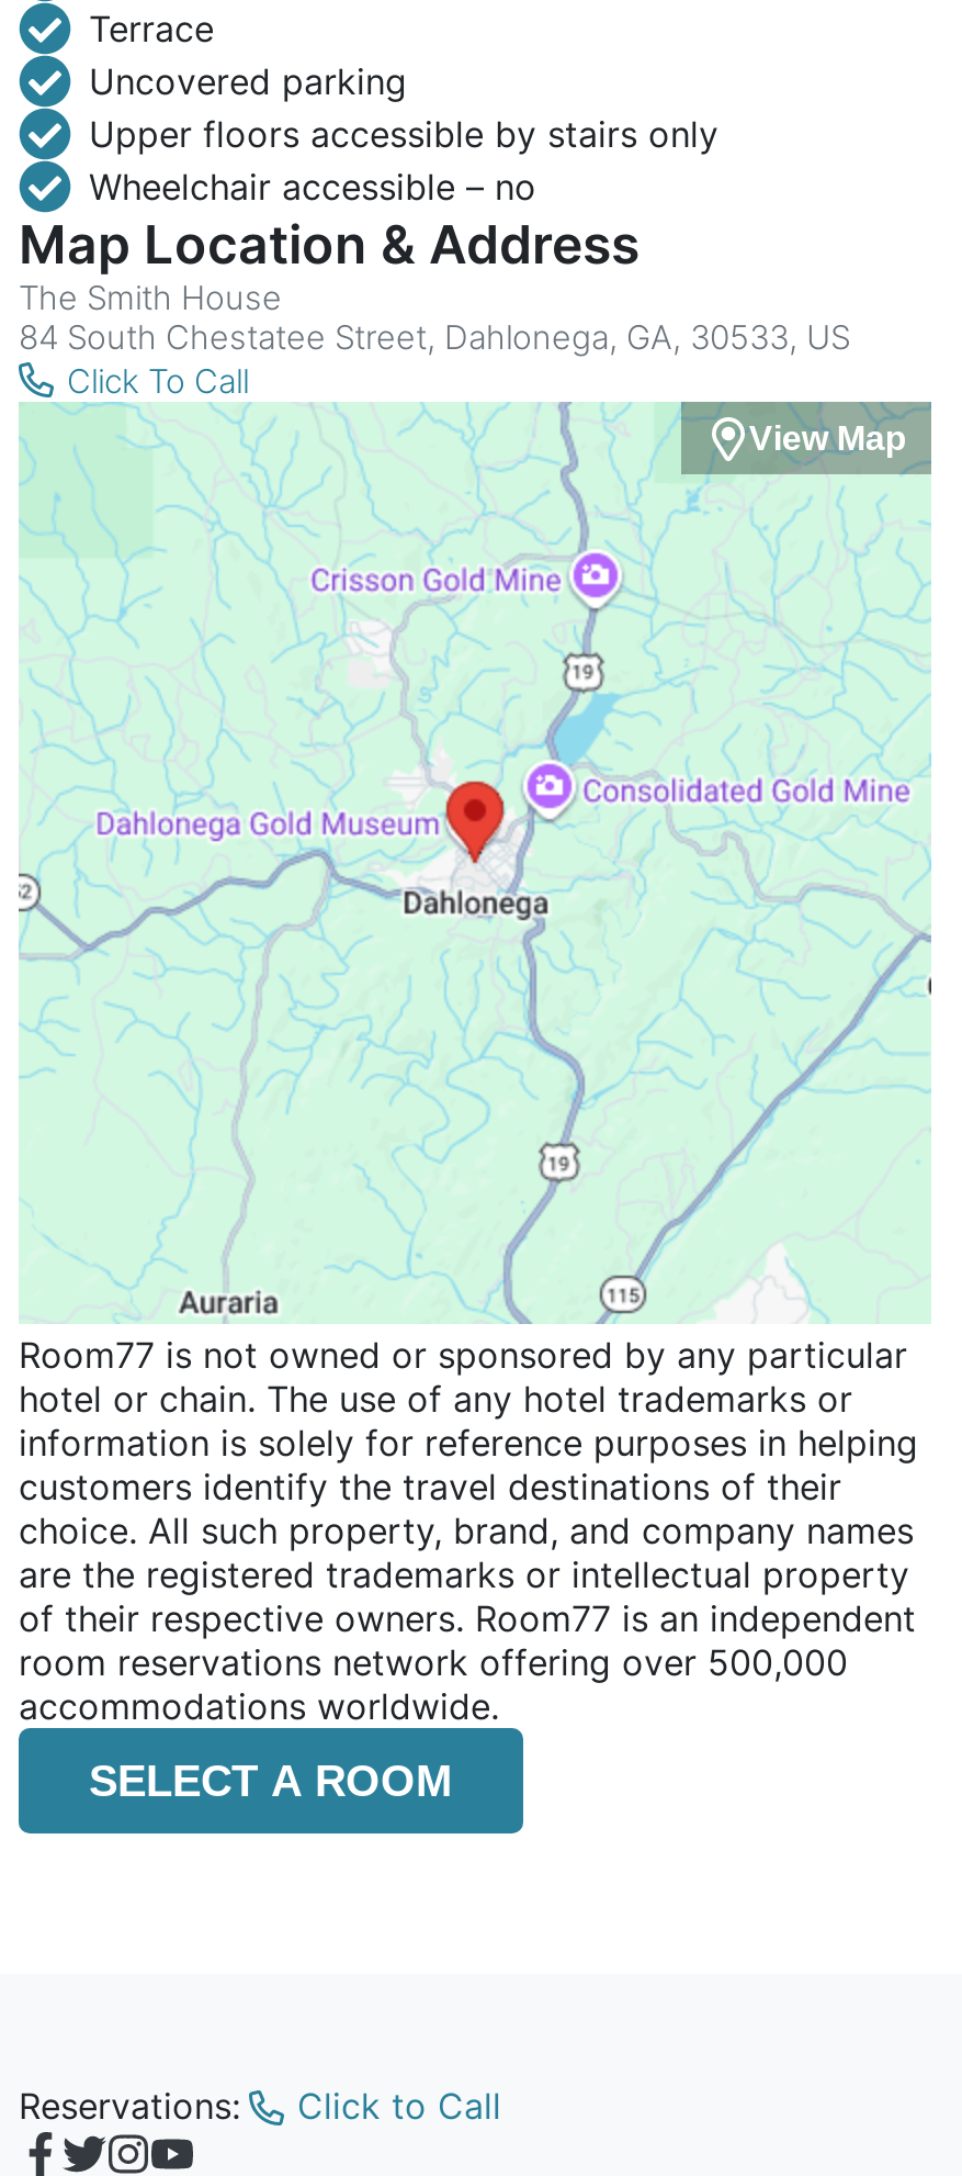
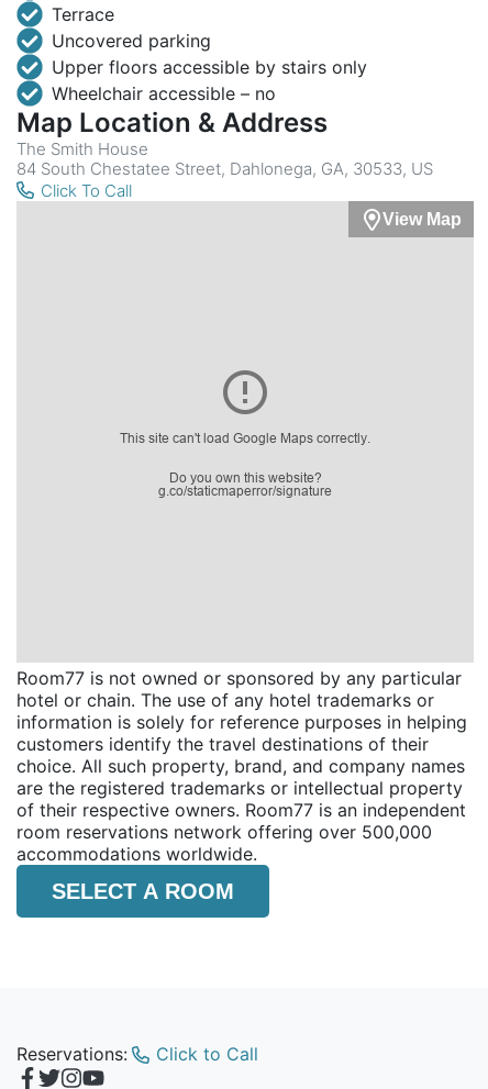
[19,402,933,1324] [image] -> none

